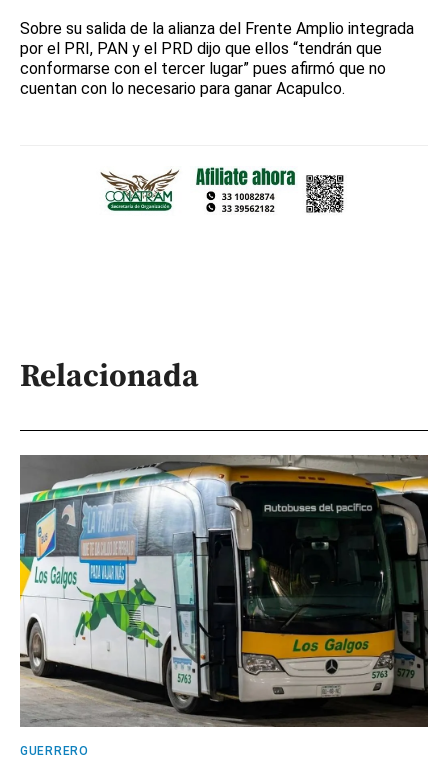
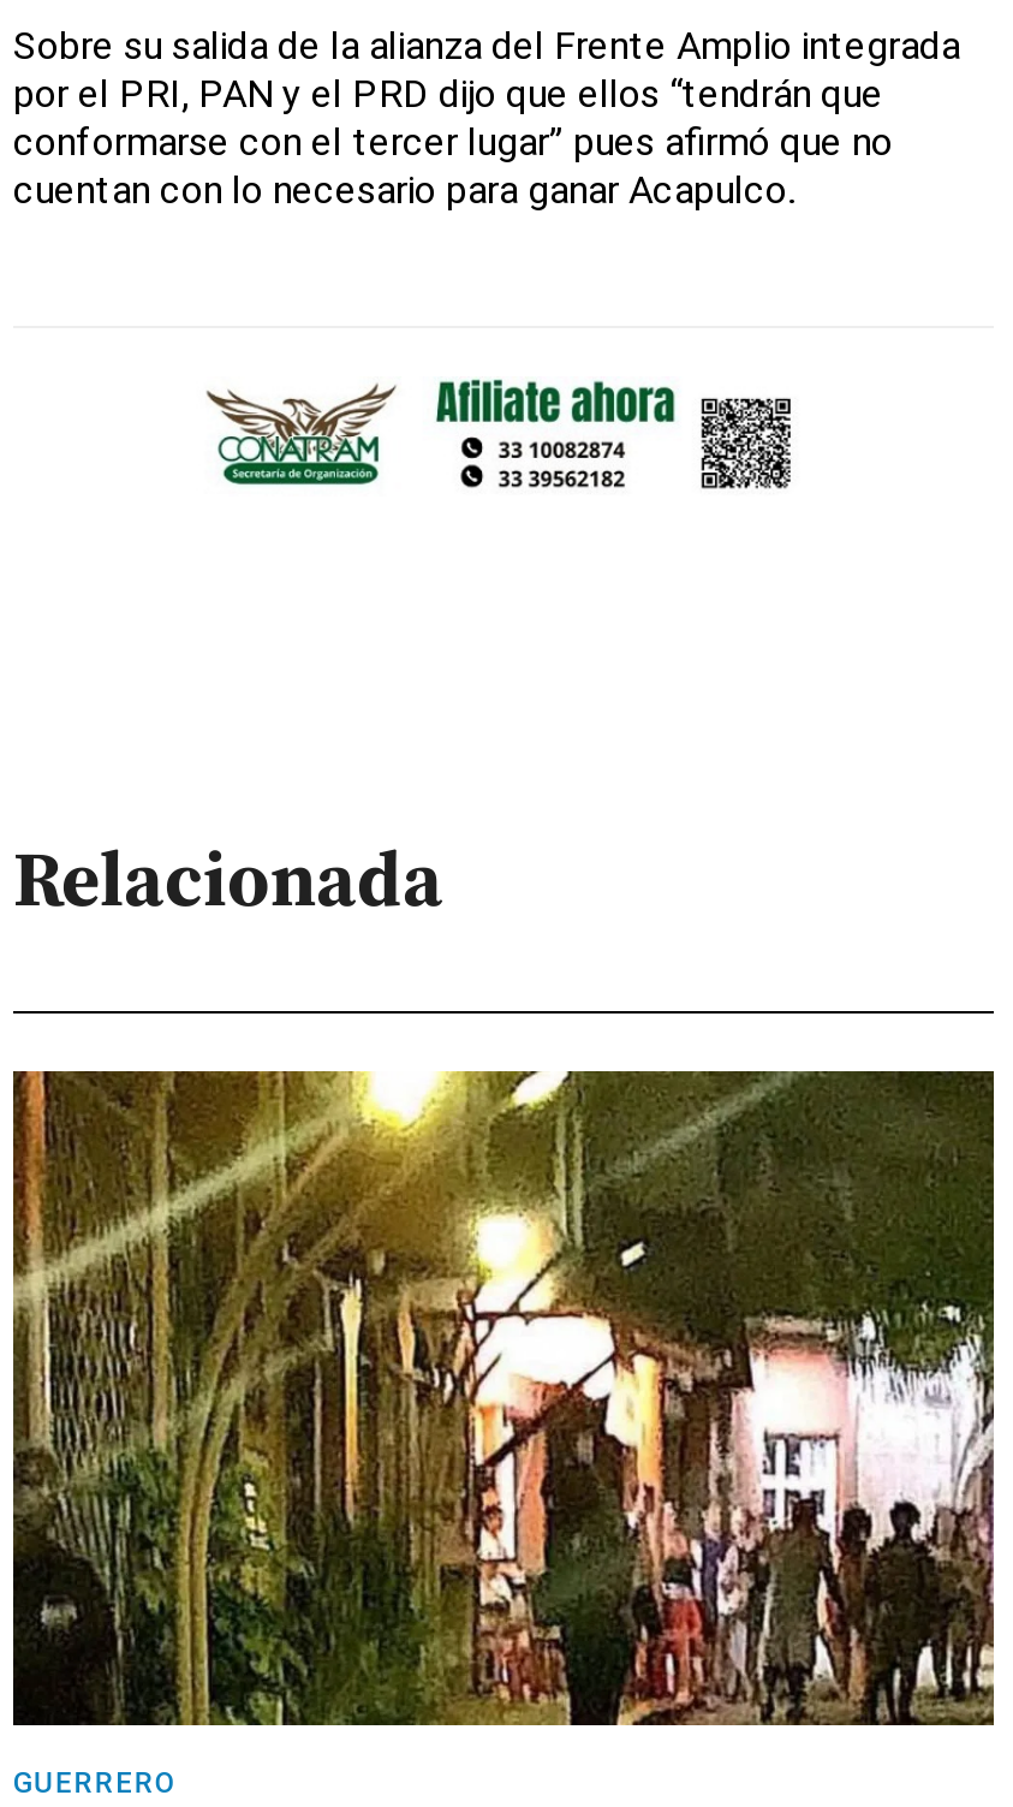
[19,454,429,727] [image] -> [11,1069,996,1728] [image]

